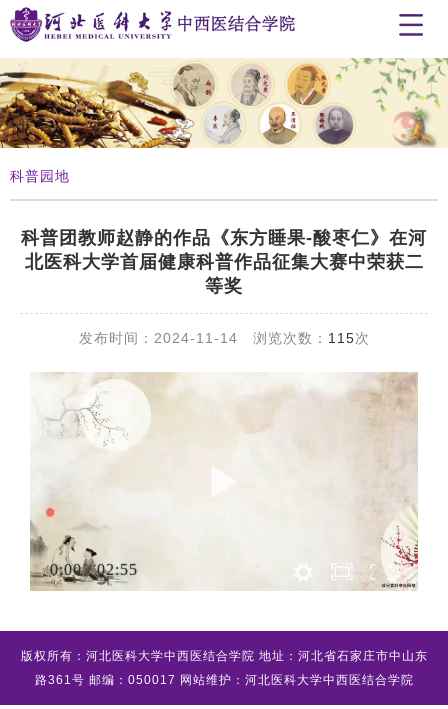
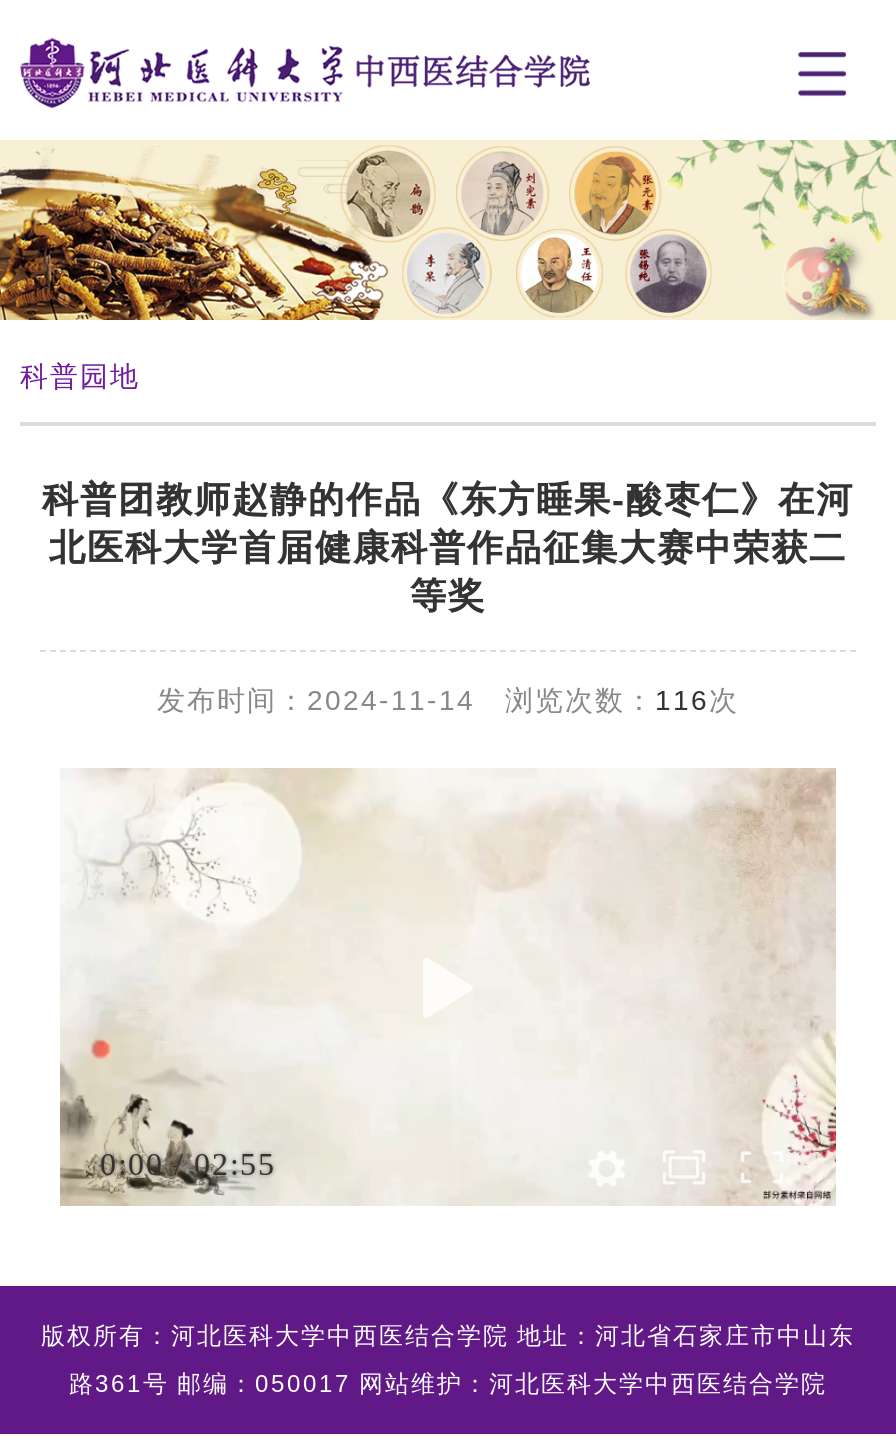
[78,330,369,346] 发布时间：2024-11-14 浏览次数：115次 -> [157,683,739,715] 发布时间：2024-11-14 浏览次数：116次

